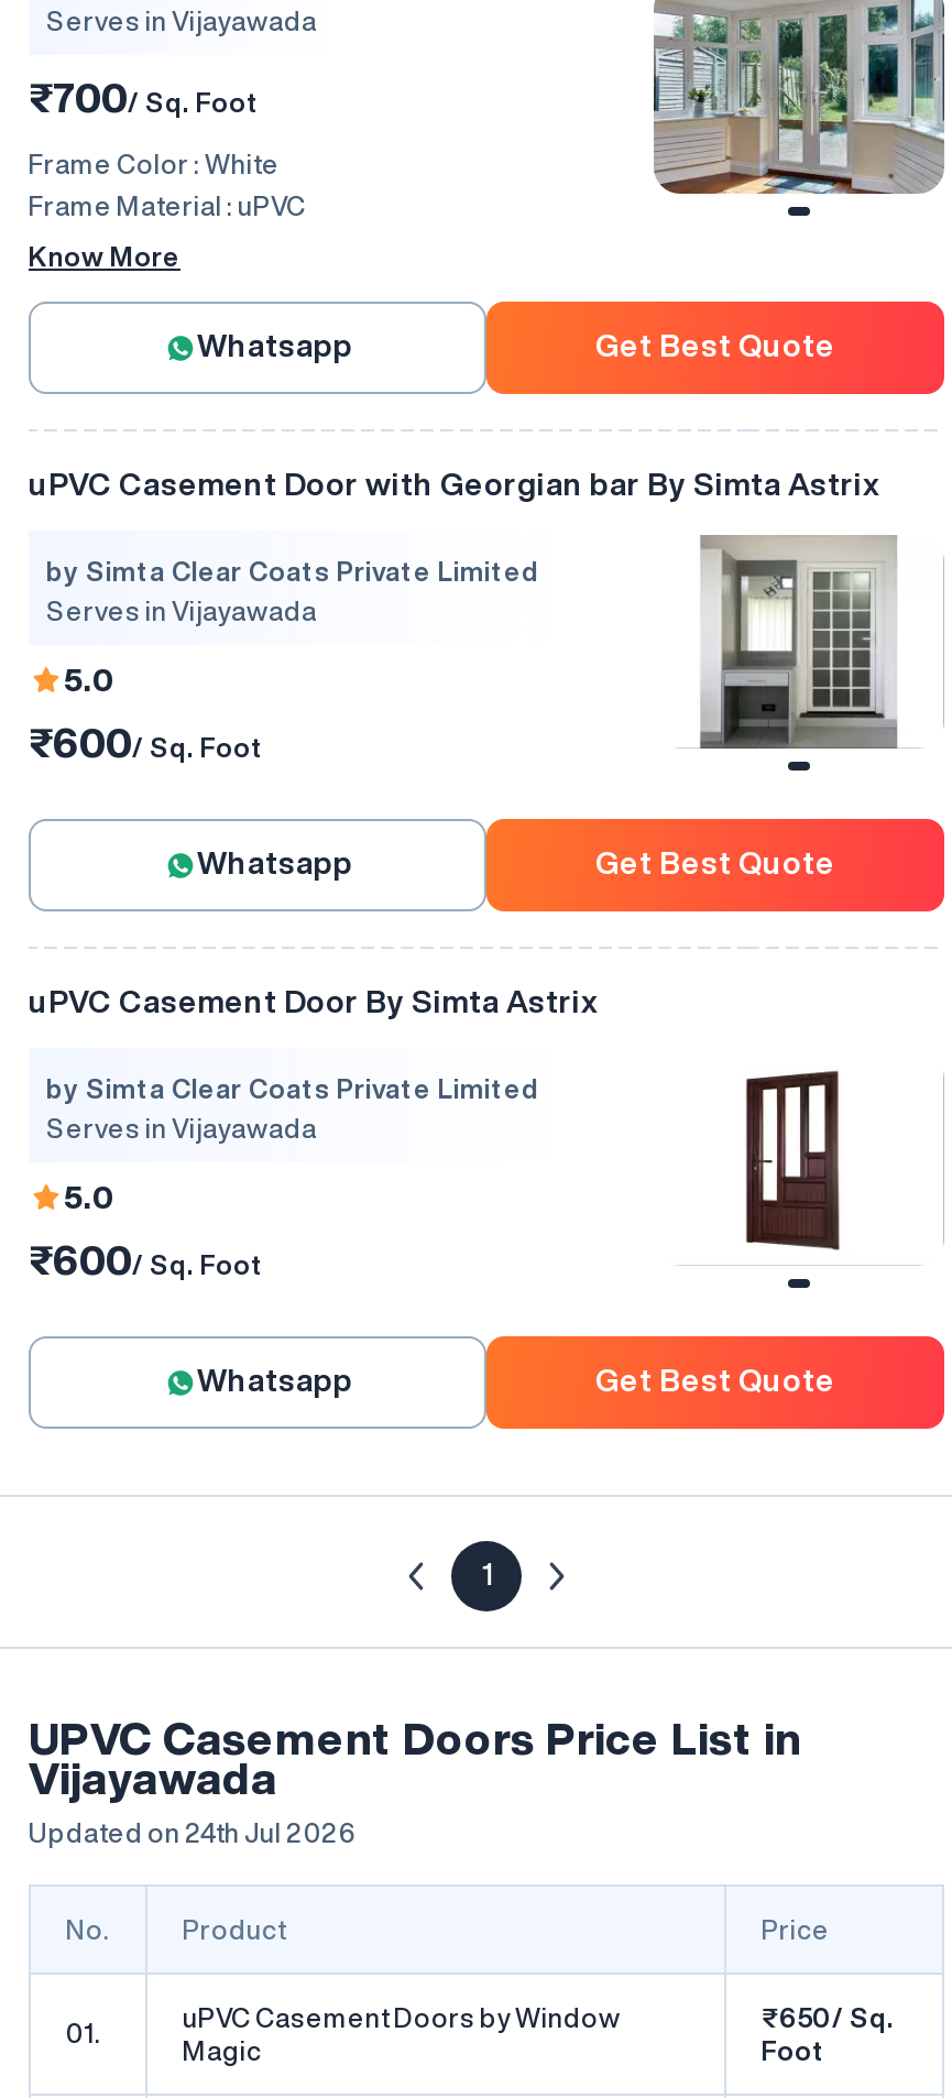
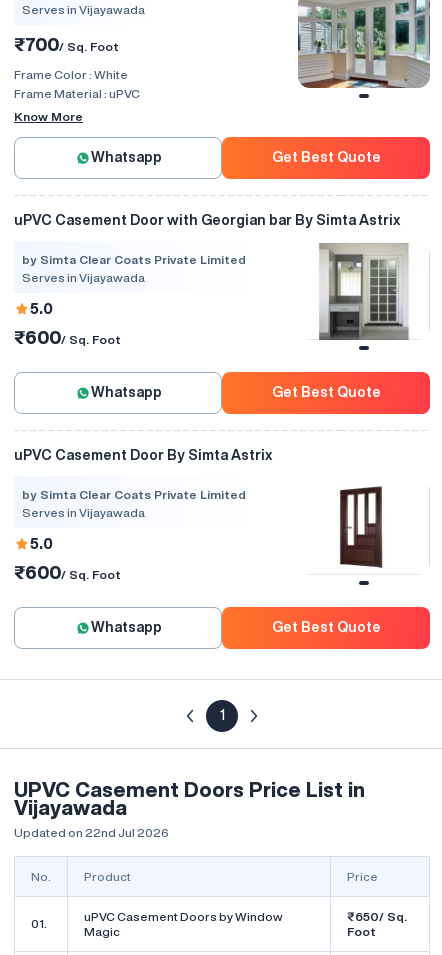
[29,1818,357,1847] Updated on 24th Jul 2026 -> [14,826,169,839] Updated on 22nd Jul 2026

